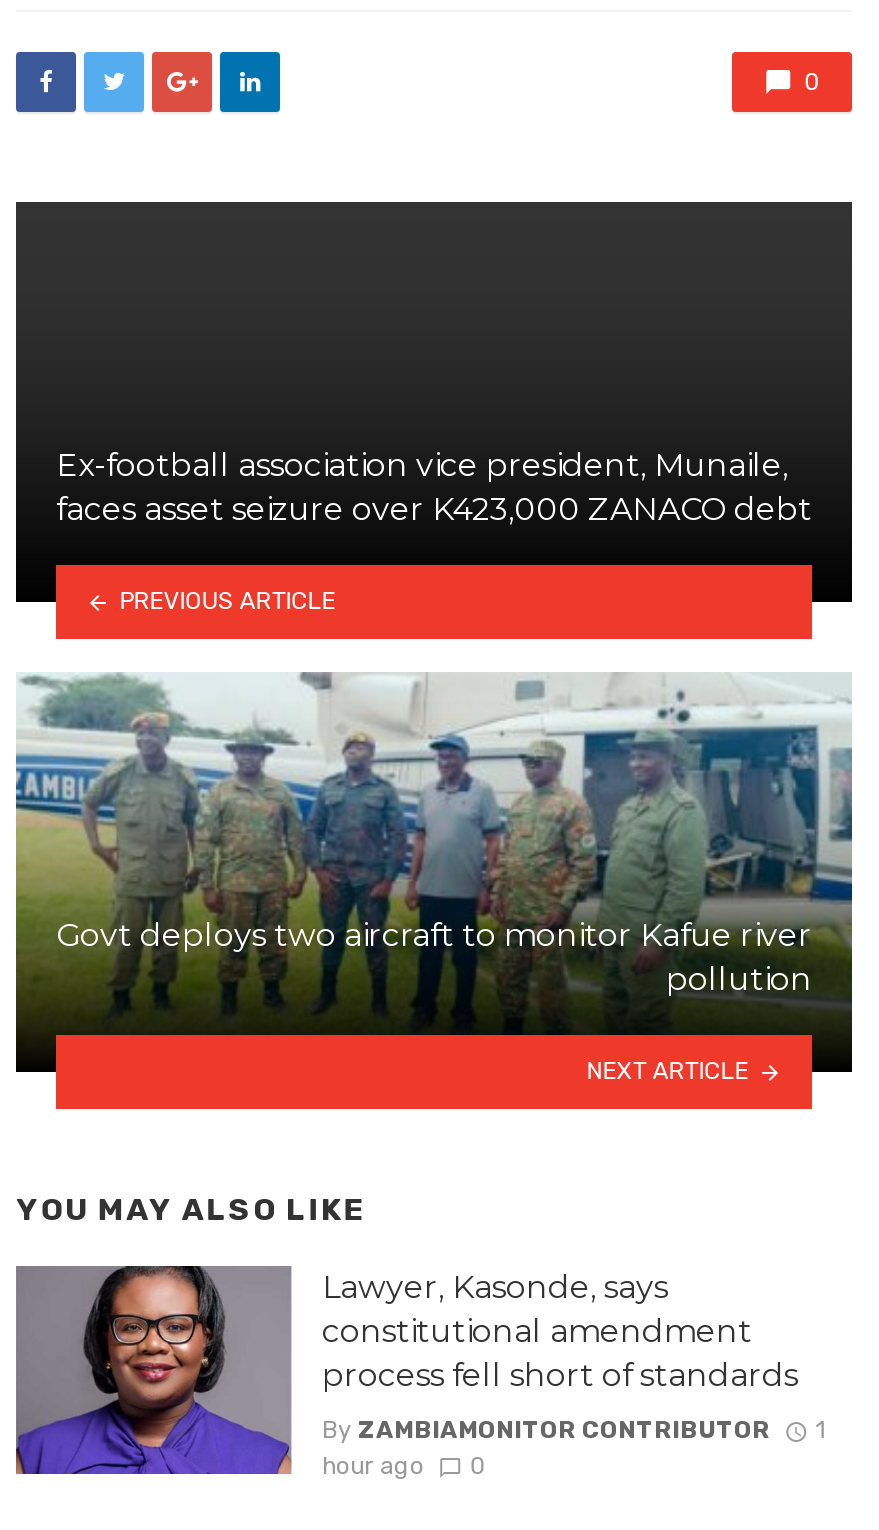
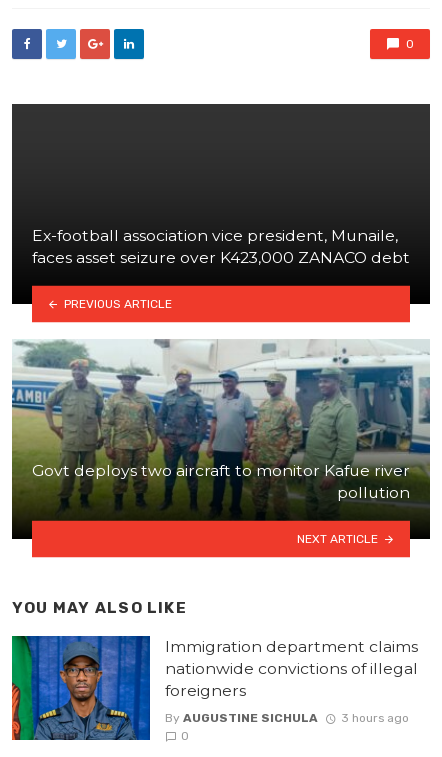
[14,1264,798,1476] [image] | Lawyer, Kasonde, says | constitutional amendment | process fell short of standards -> [11,635,418,741] [image] | Immigration department claims | nationwide convictions of illegal | foreigners
[322,1415,825,1479] By ZAMBIAMONITOR CONTRIBUTOR | 1 | hour ago -> [165,711,409,725] By AUGUSTINE SICHULA | 3 hours ago

